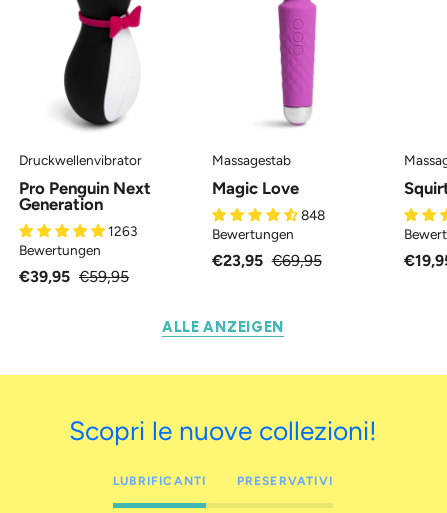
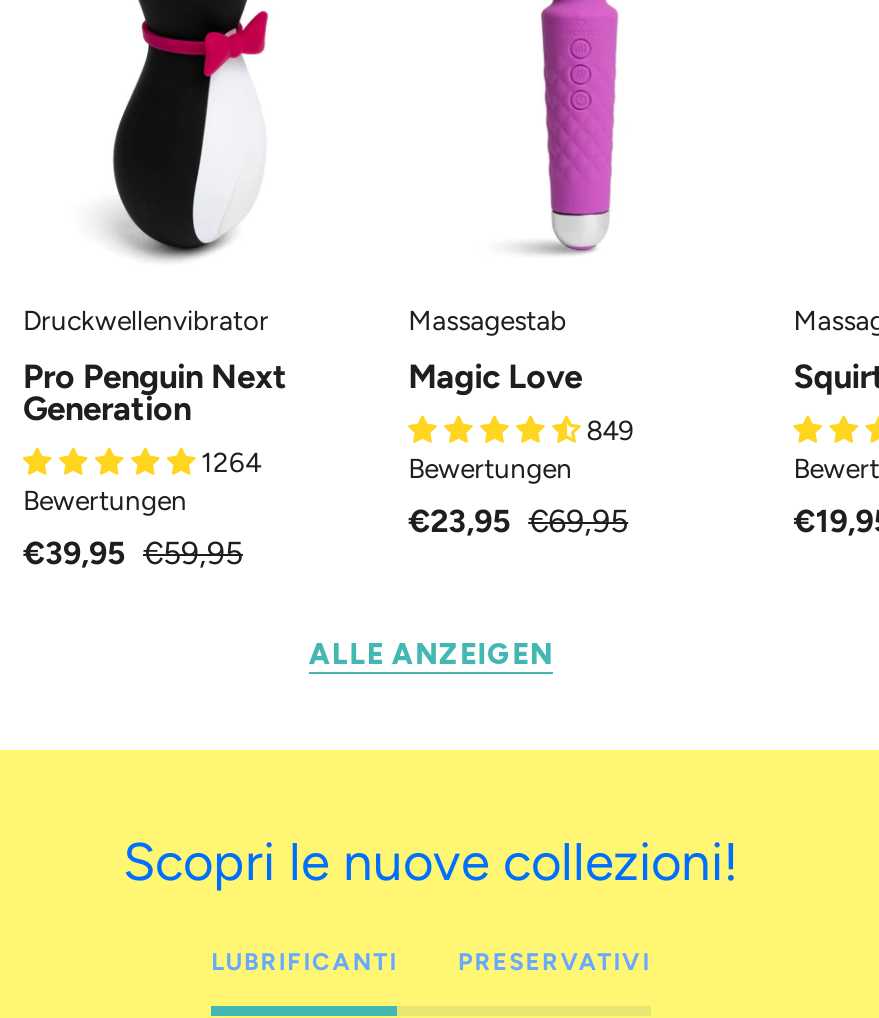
[301,207,325,223] 848 -> [586,413,634,445] 849
[108,223,137,239] 1263 -> [201,445,261,477] 1264

